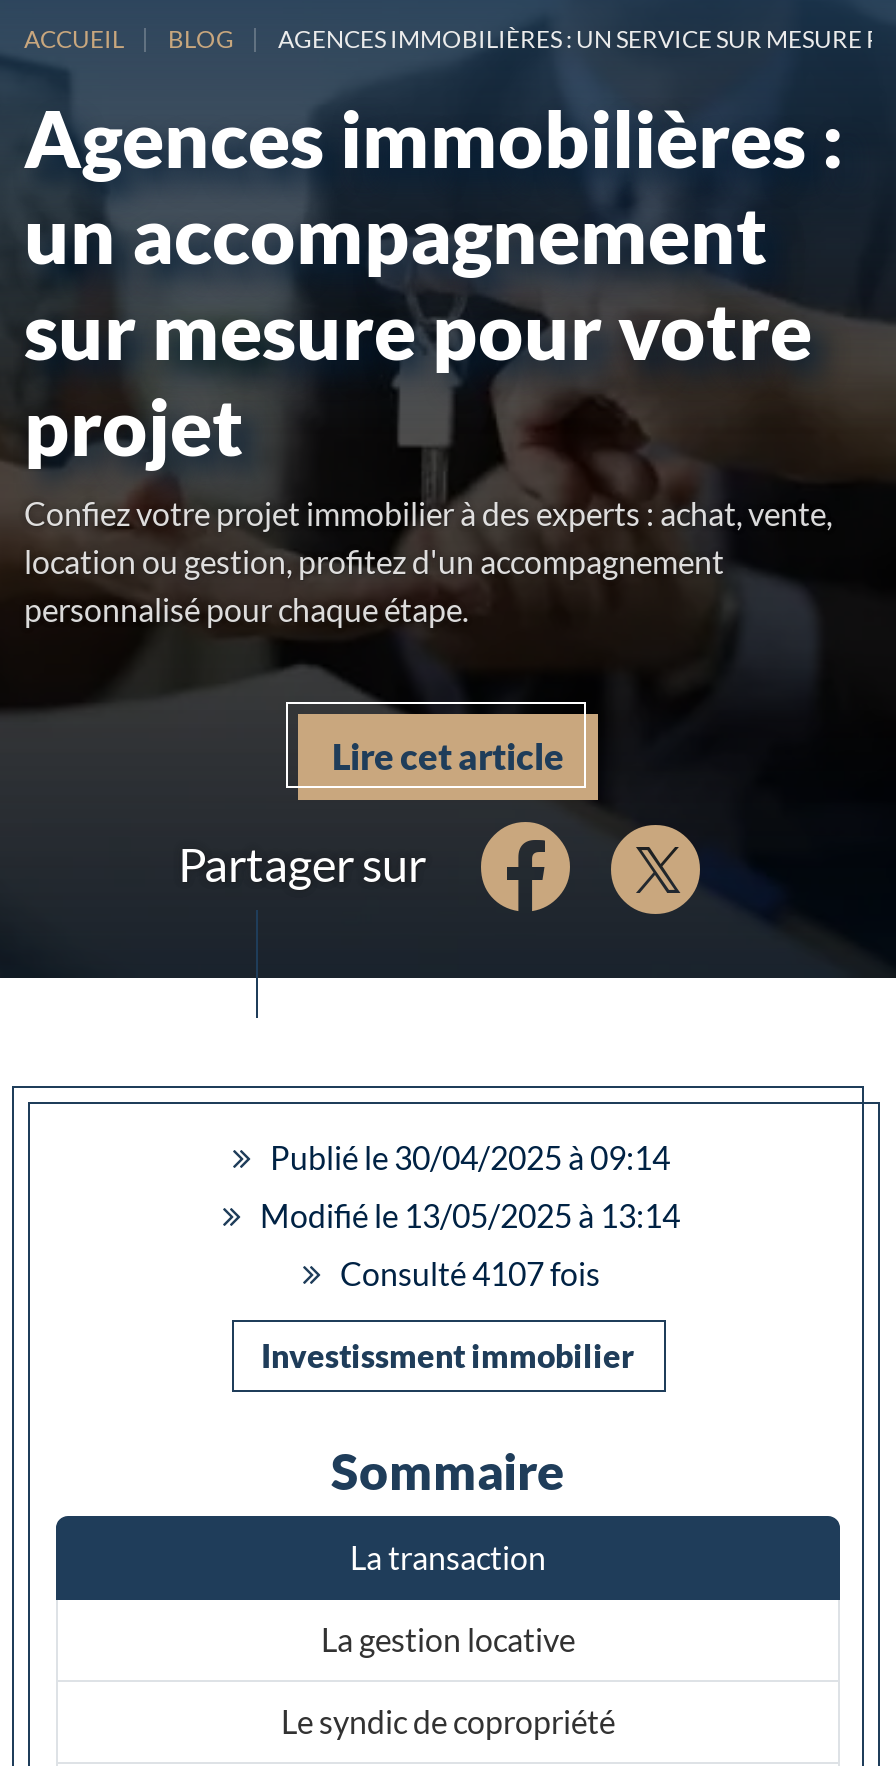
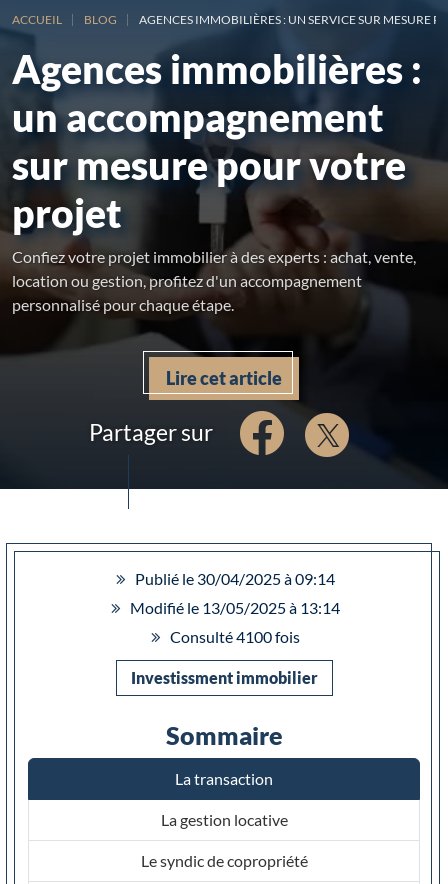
[340,1254,600,1292] Consulté 4107 fois -> [170,627,300,646] Consulté 4100 fois

